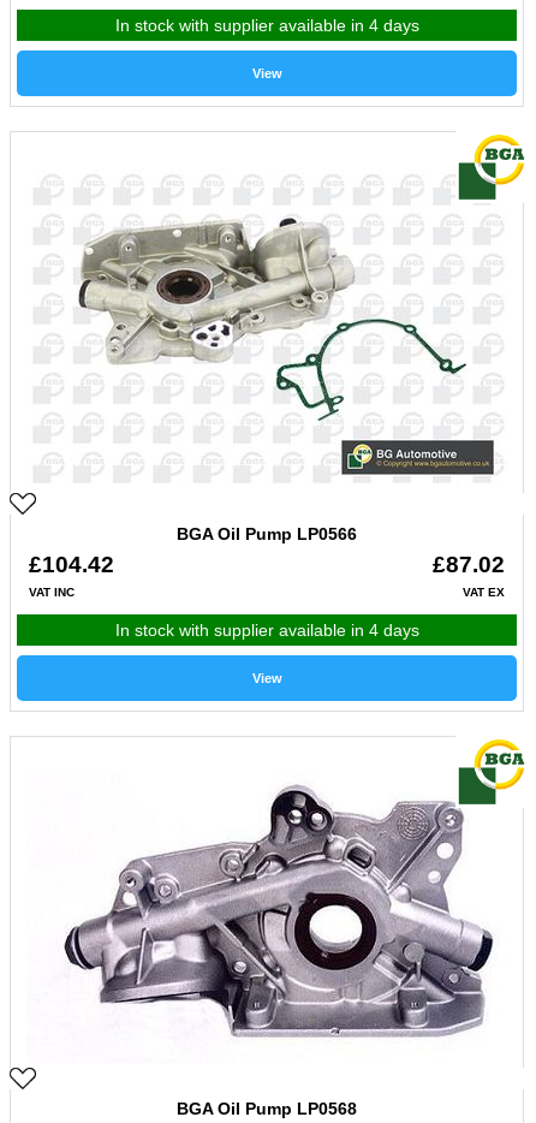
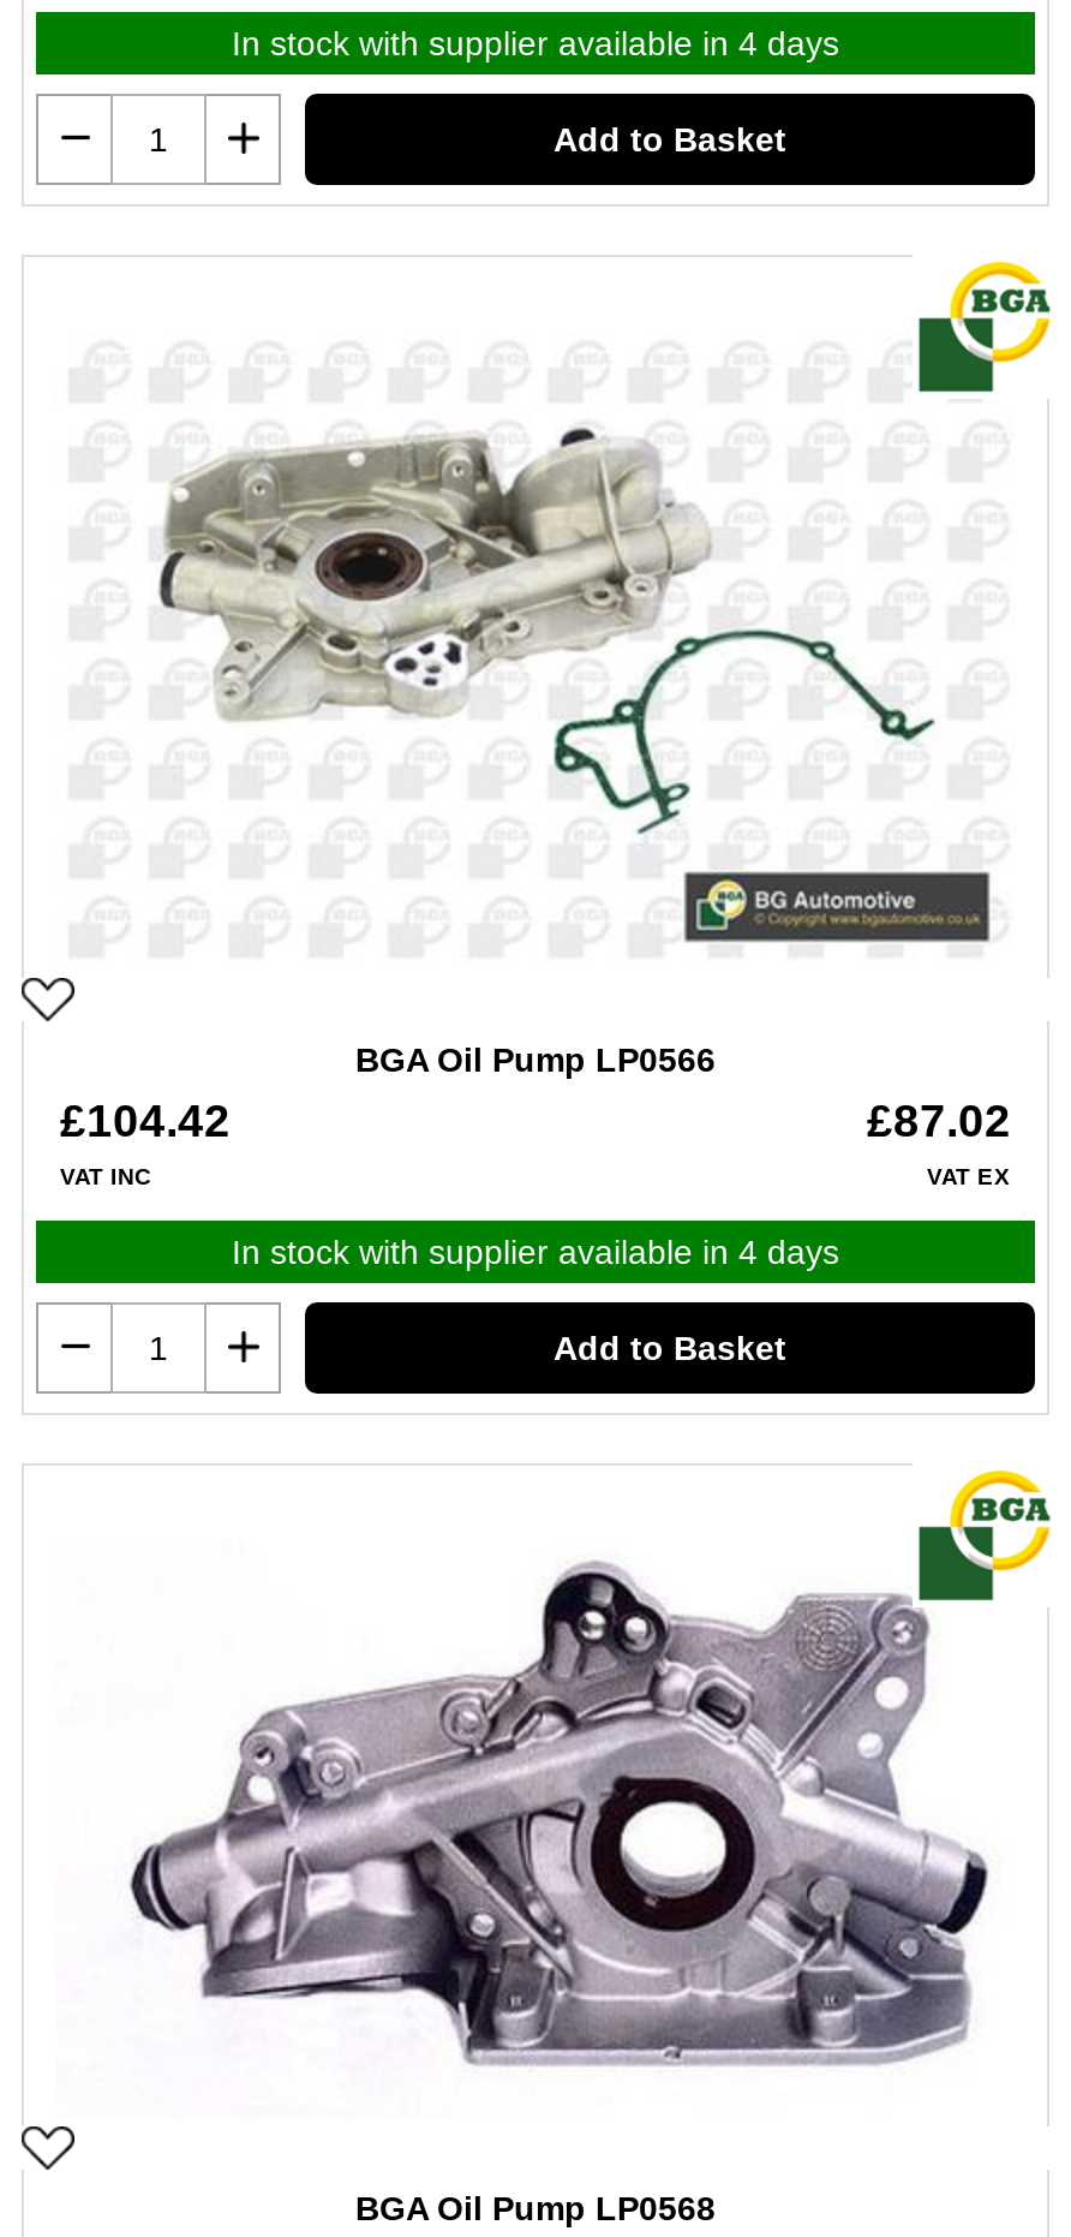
[252,66,282,81] View -> [554,120,786,159] Add to Basket
[252,671,282,685] View -> [554,1329,786,1367] Add to Basket

